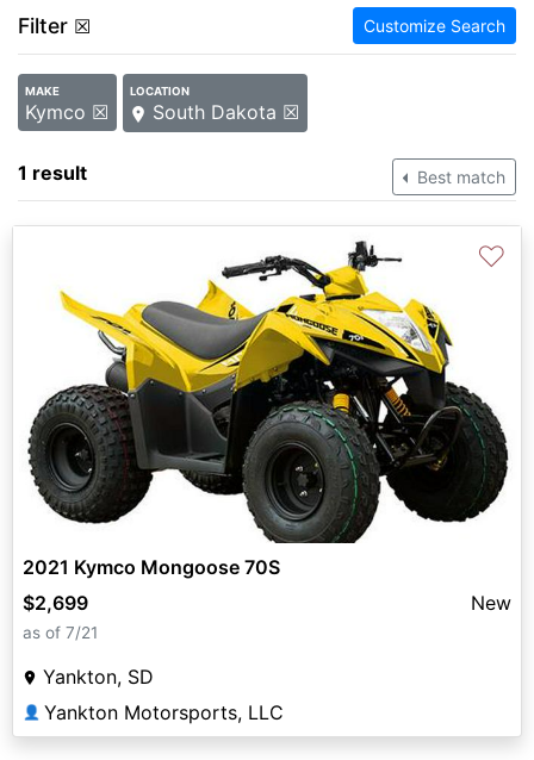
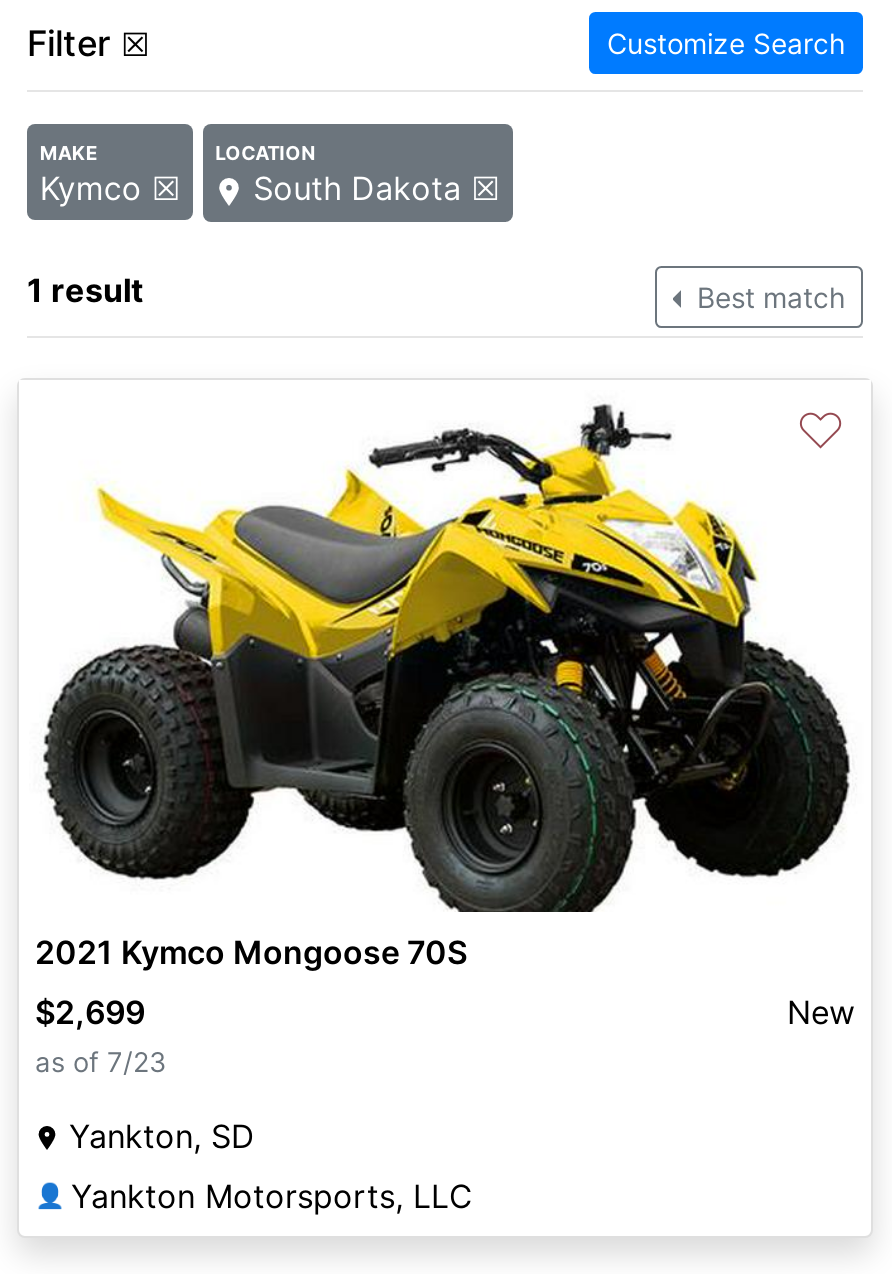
[23,623,98,642] as of 7/21 -> [35,1046,167,1078] as of 7/23

